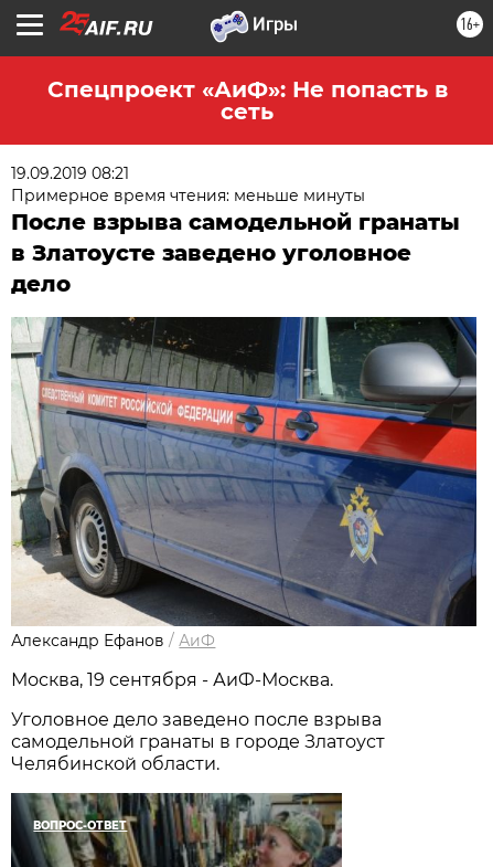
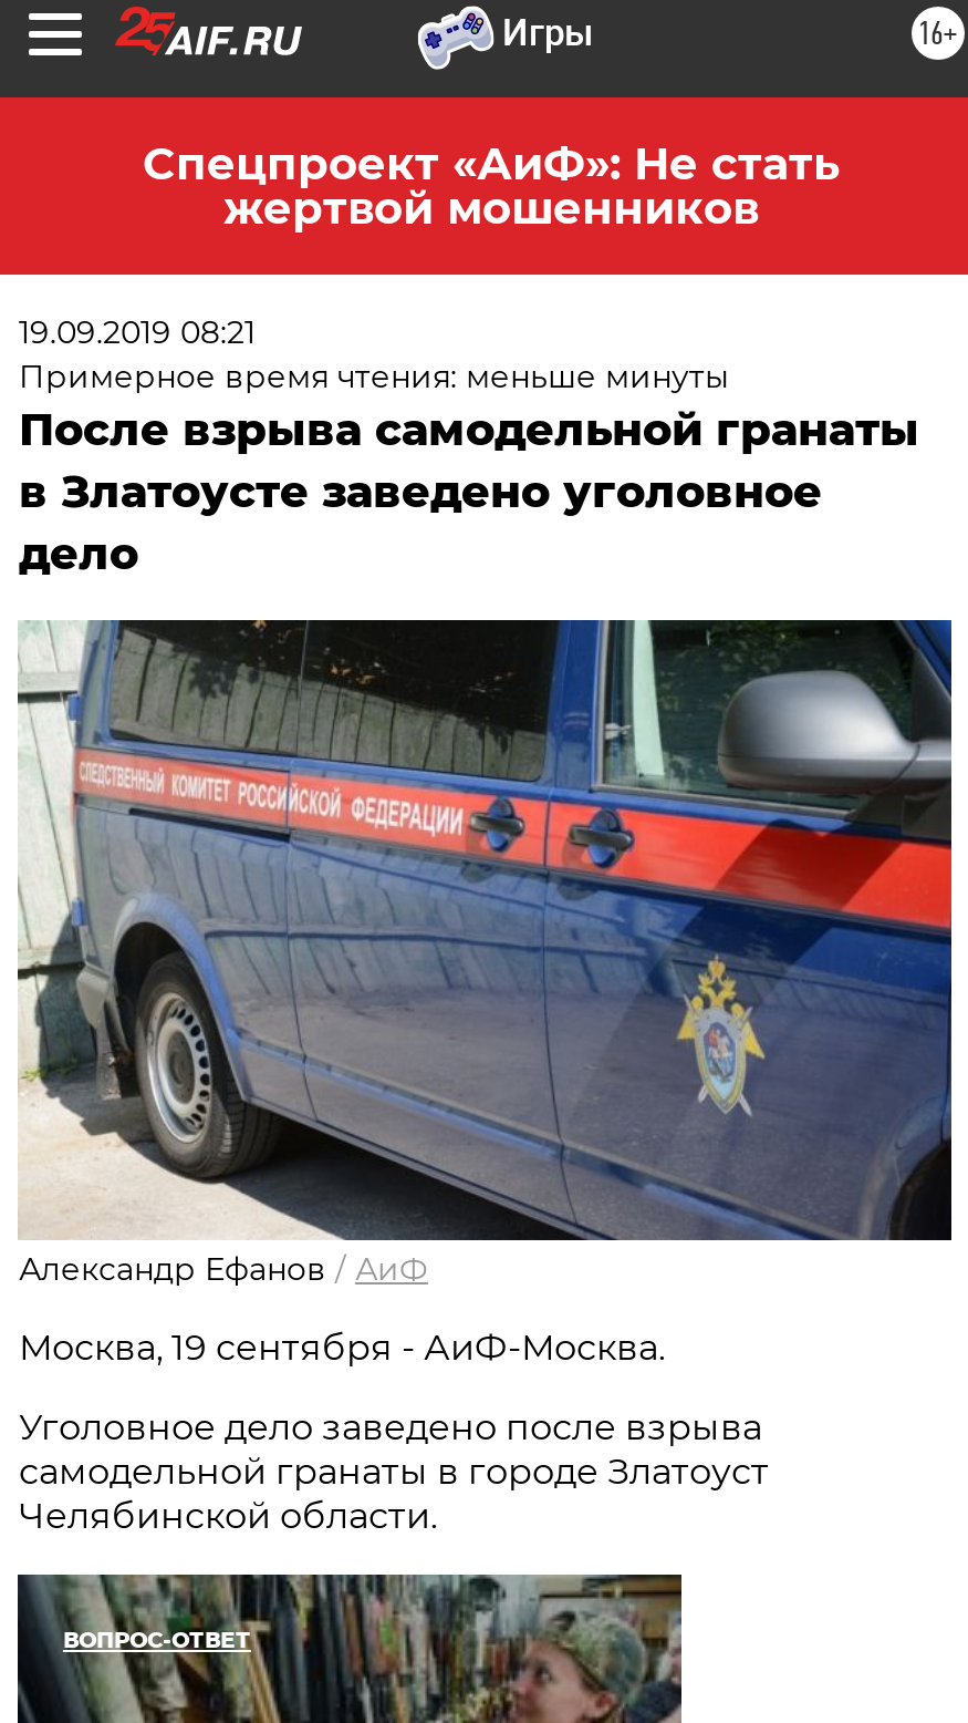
[47,76,447,125] Спецпроект «АиФ»: Не попасть в | сеть -> [143,137,840,235] Спецпроект «АиФ»: Не стать | жертвой мошенников

